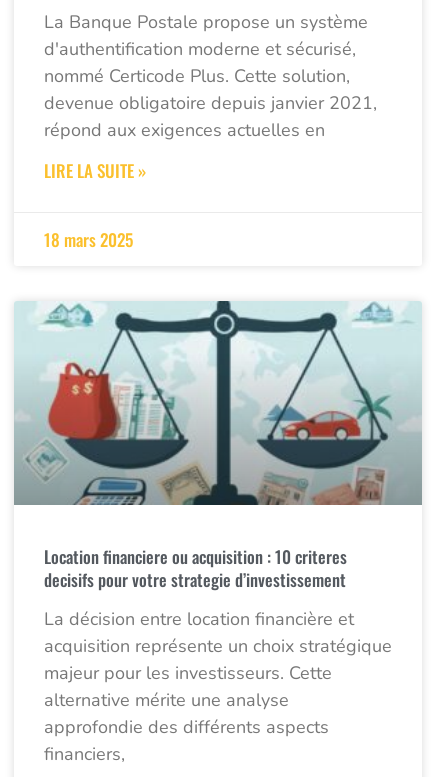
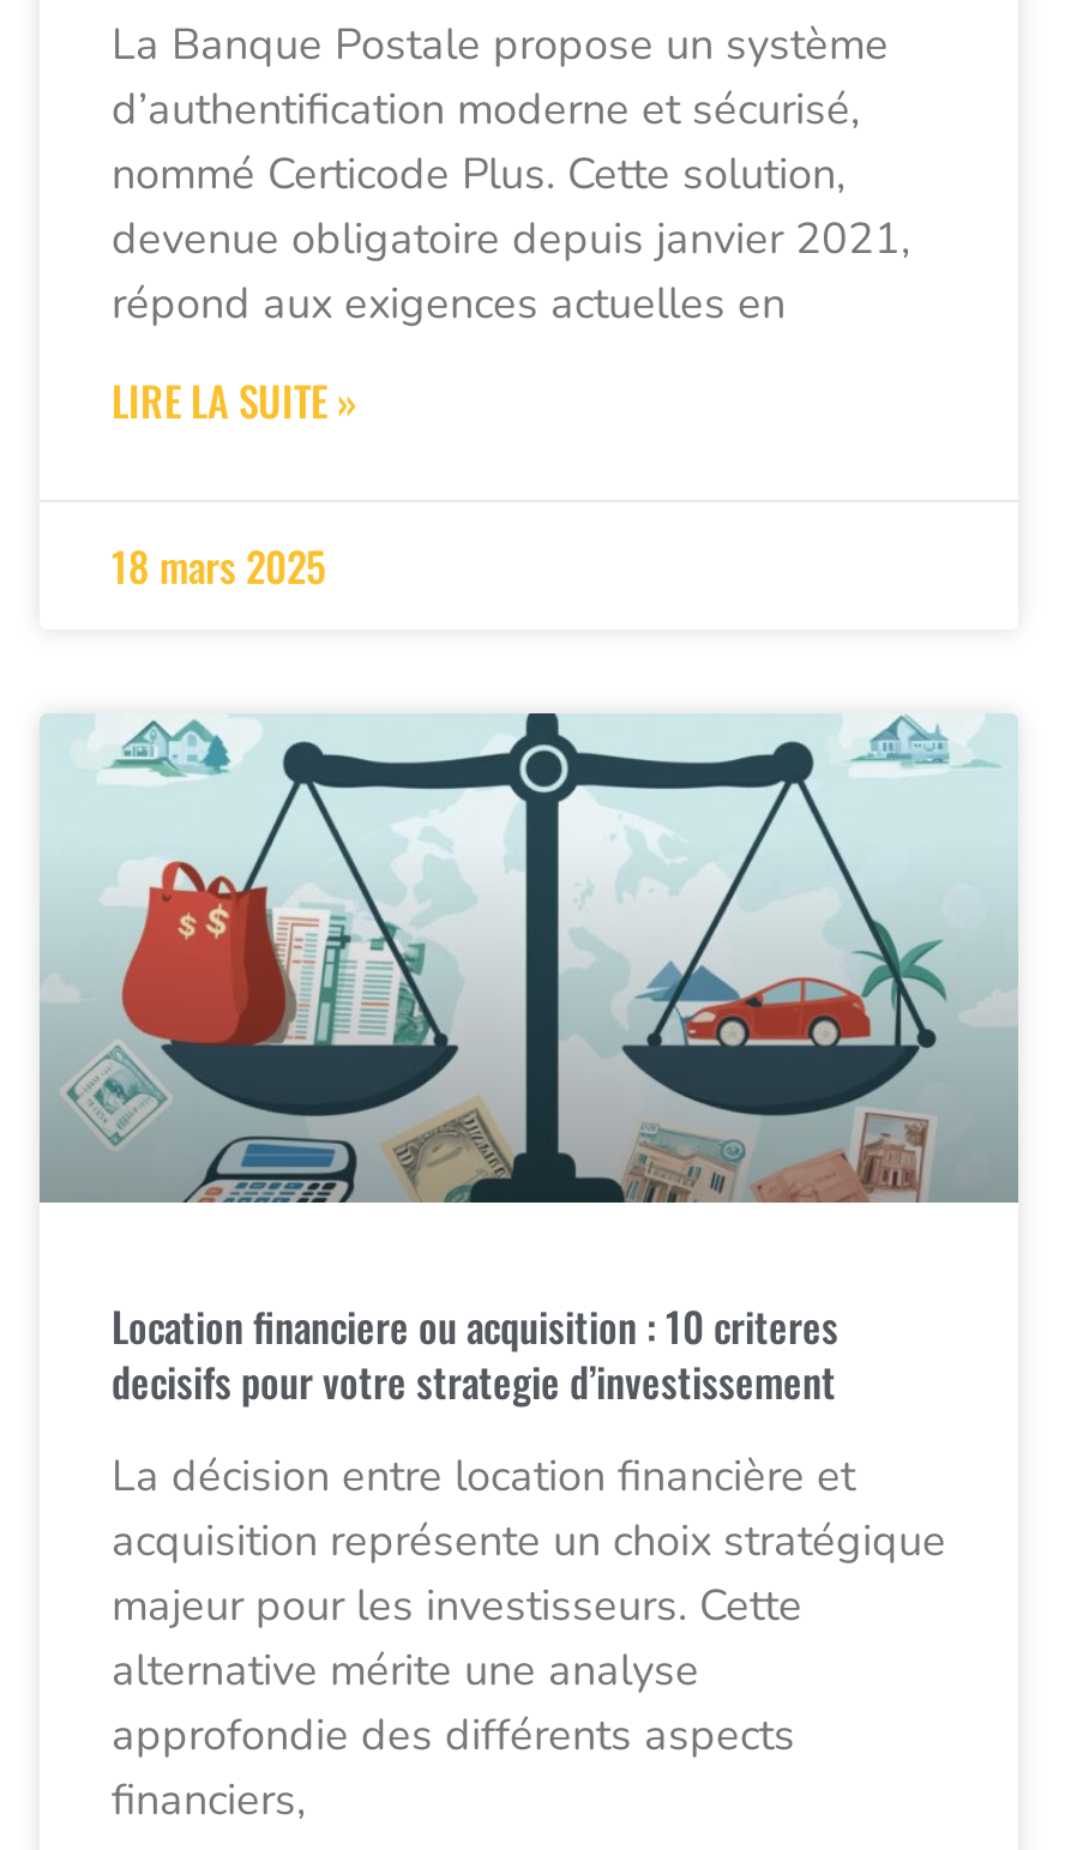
[44,37,356,61] d'authentification moderne et sécurisé, -> [112,81,860,139] d’authentification moderne et sécurisé,

